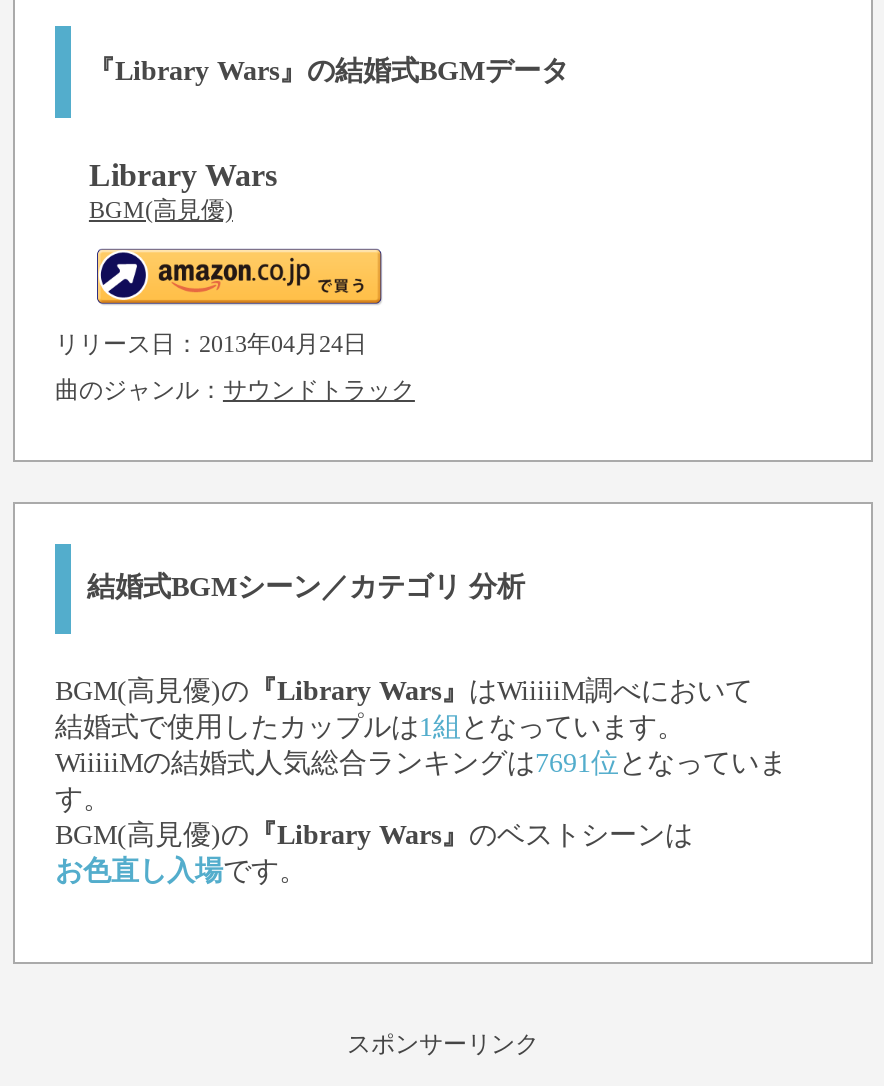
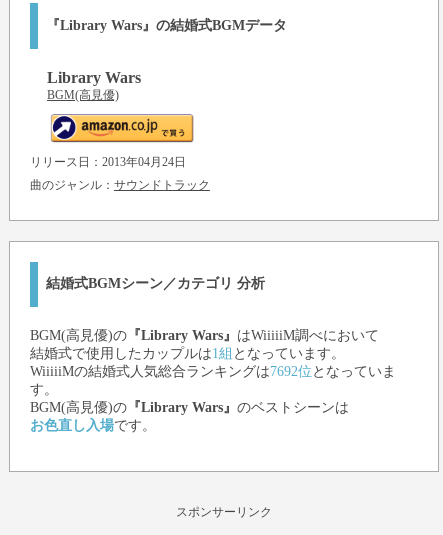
[55,748,787,778] WiiiiiMの結婚式人気総合ランキングは7691位となっていま -> [30,364,396,379] WiiiiiMの結婚式人気総合ランキングは7692位となっていま

